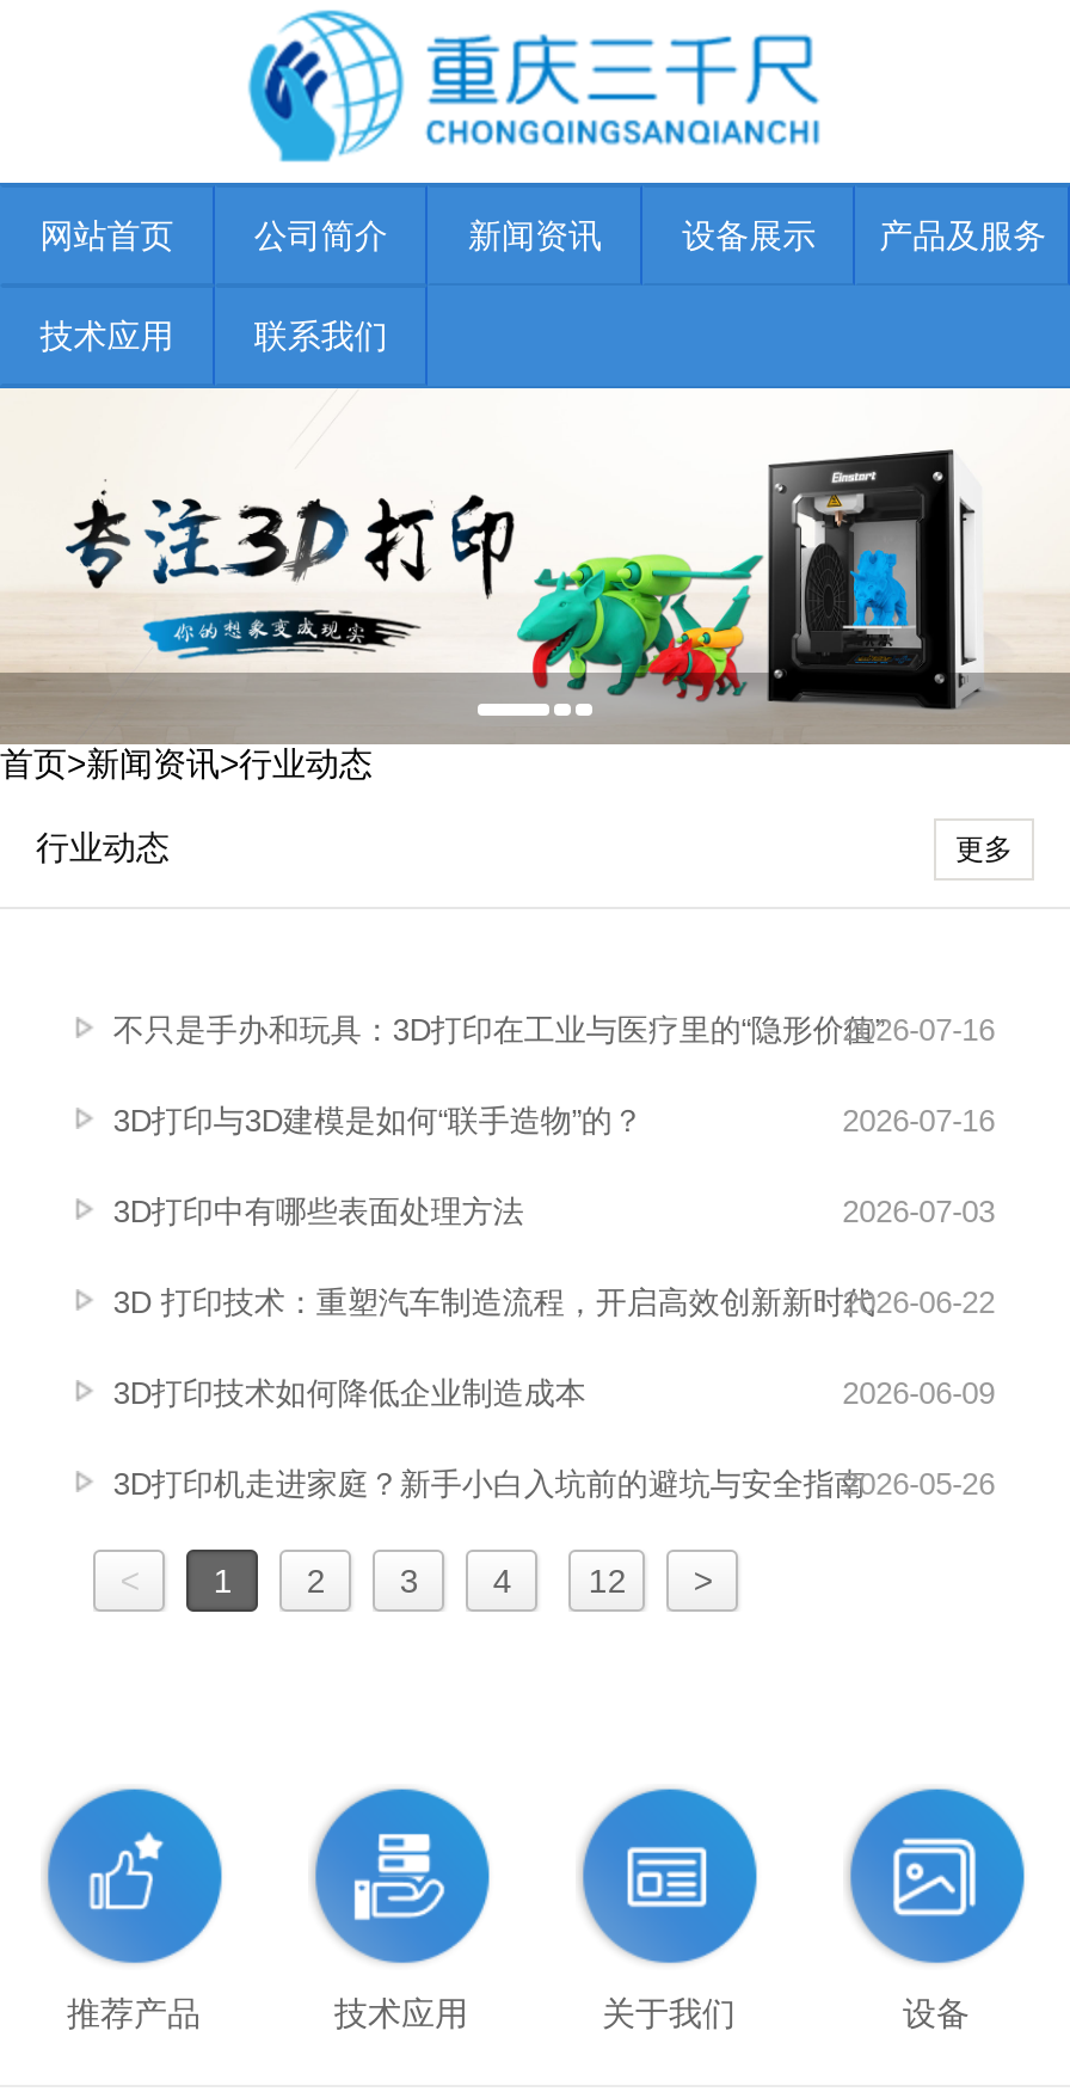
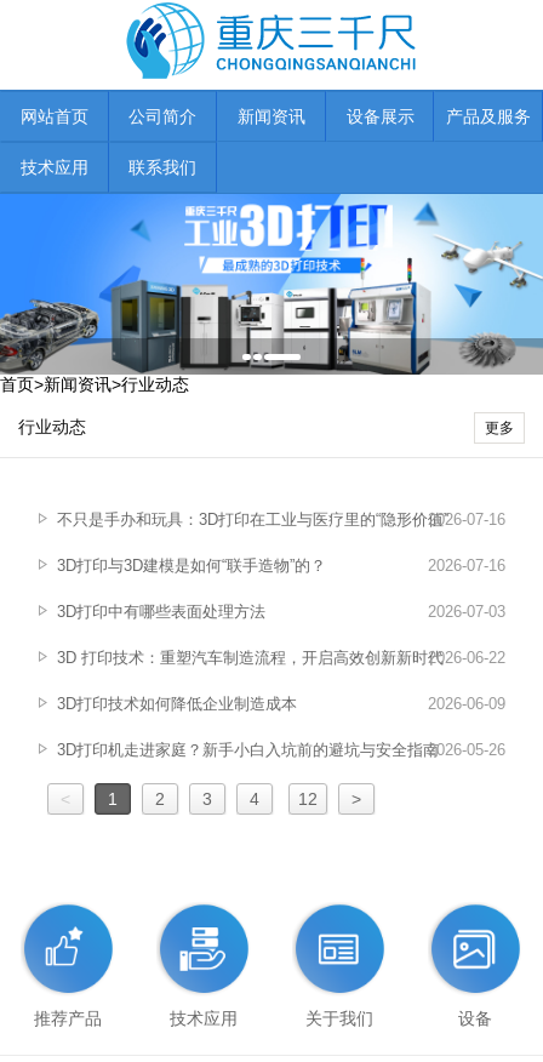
[7,386,1063,744] [image] -> [4,194,539,375] [image]

